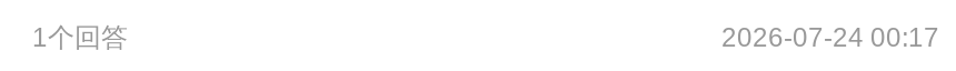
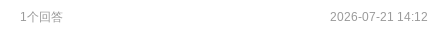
[721,22,939,53] 2026-07-24 00:17 -> [330,10,428,24] 2026-07-21 14:12

